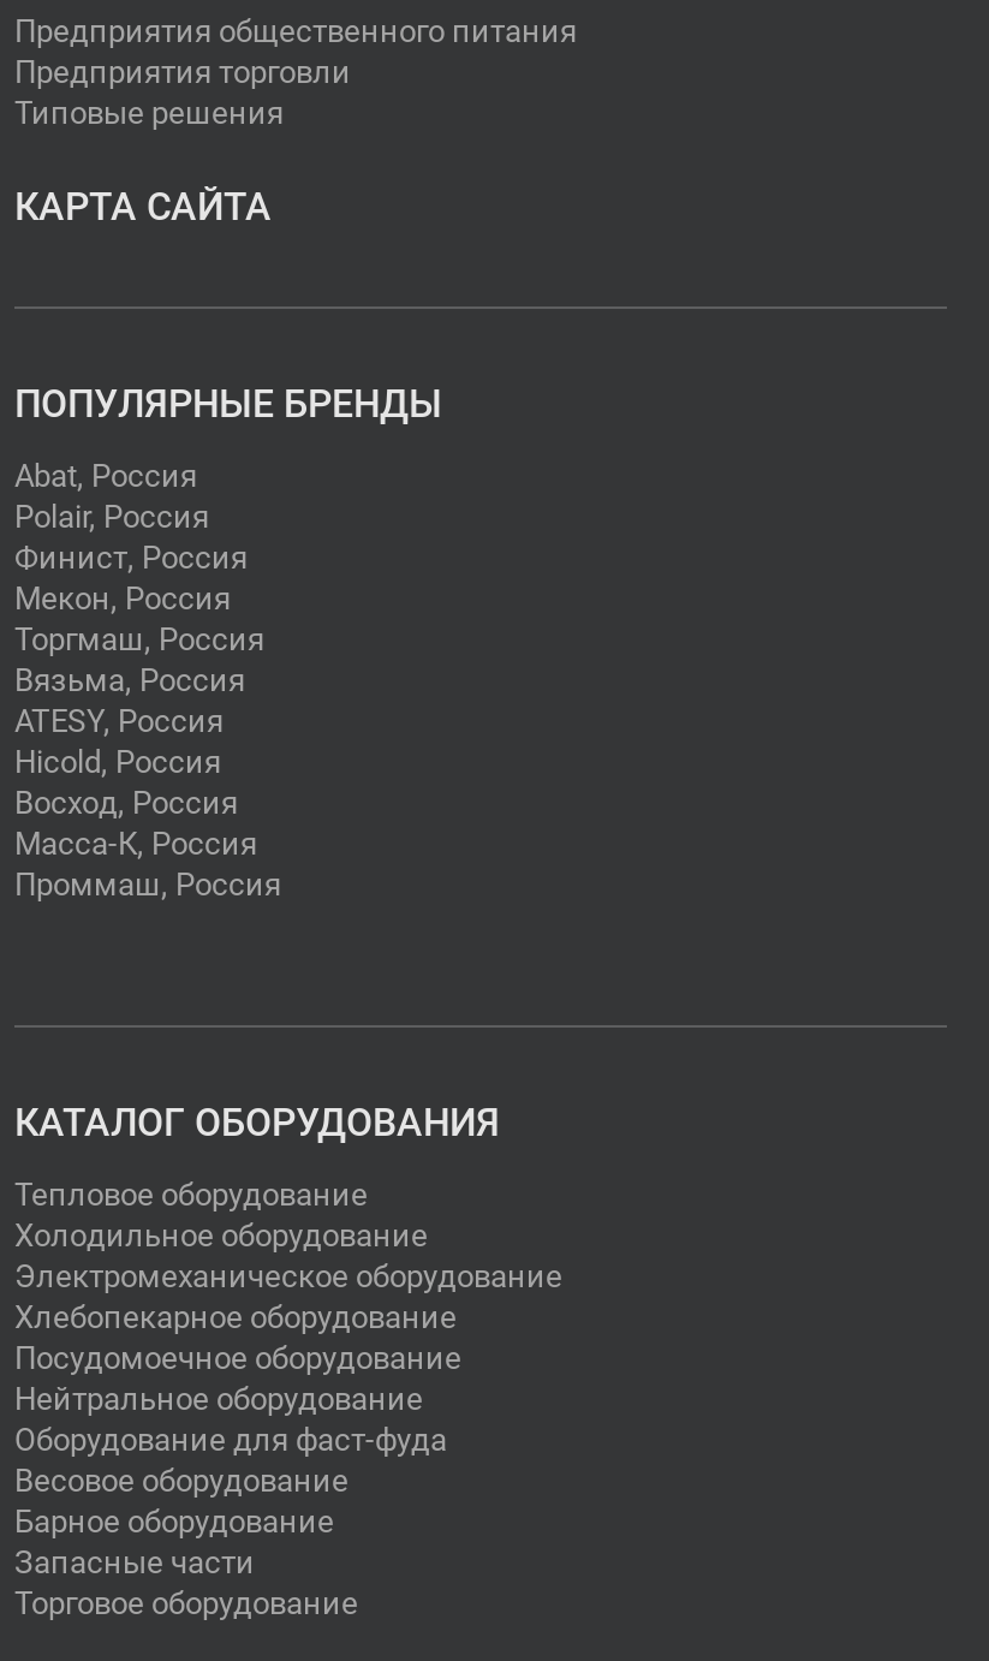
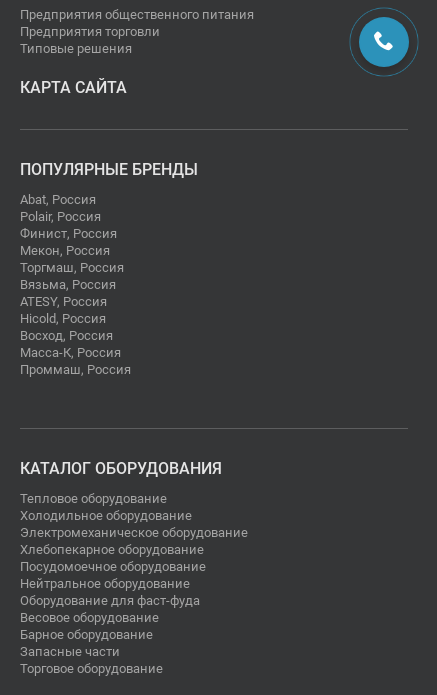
none -> [349,7,419,77] [image]

